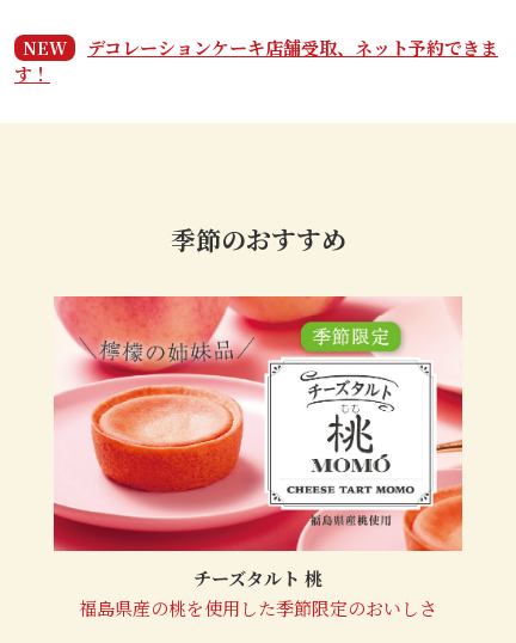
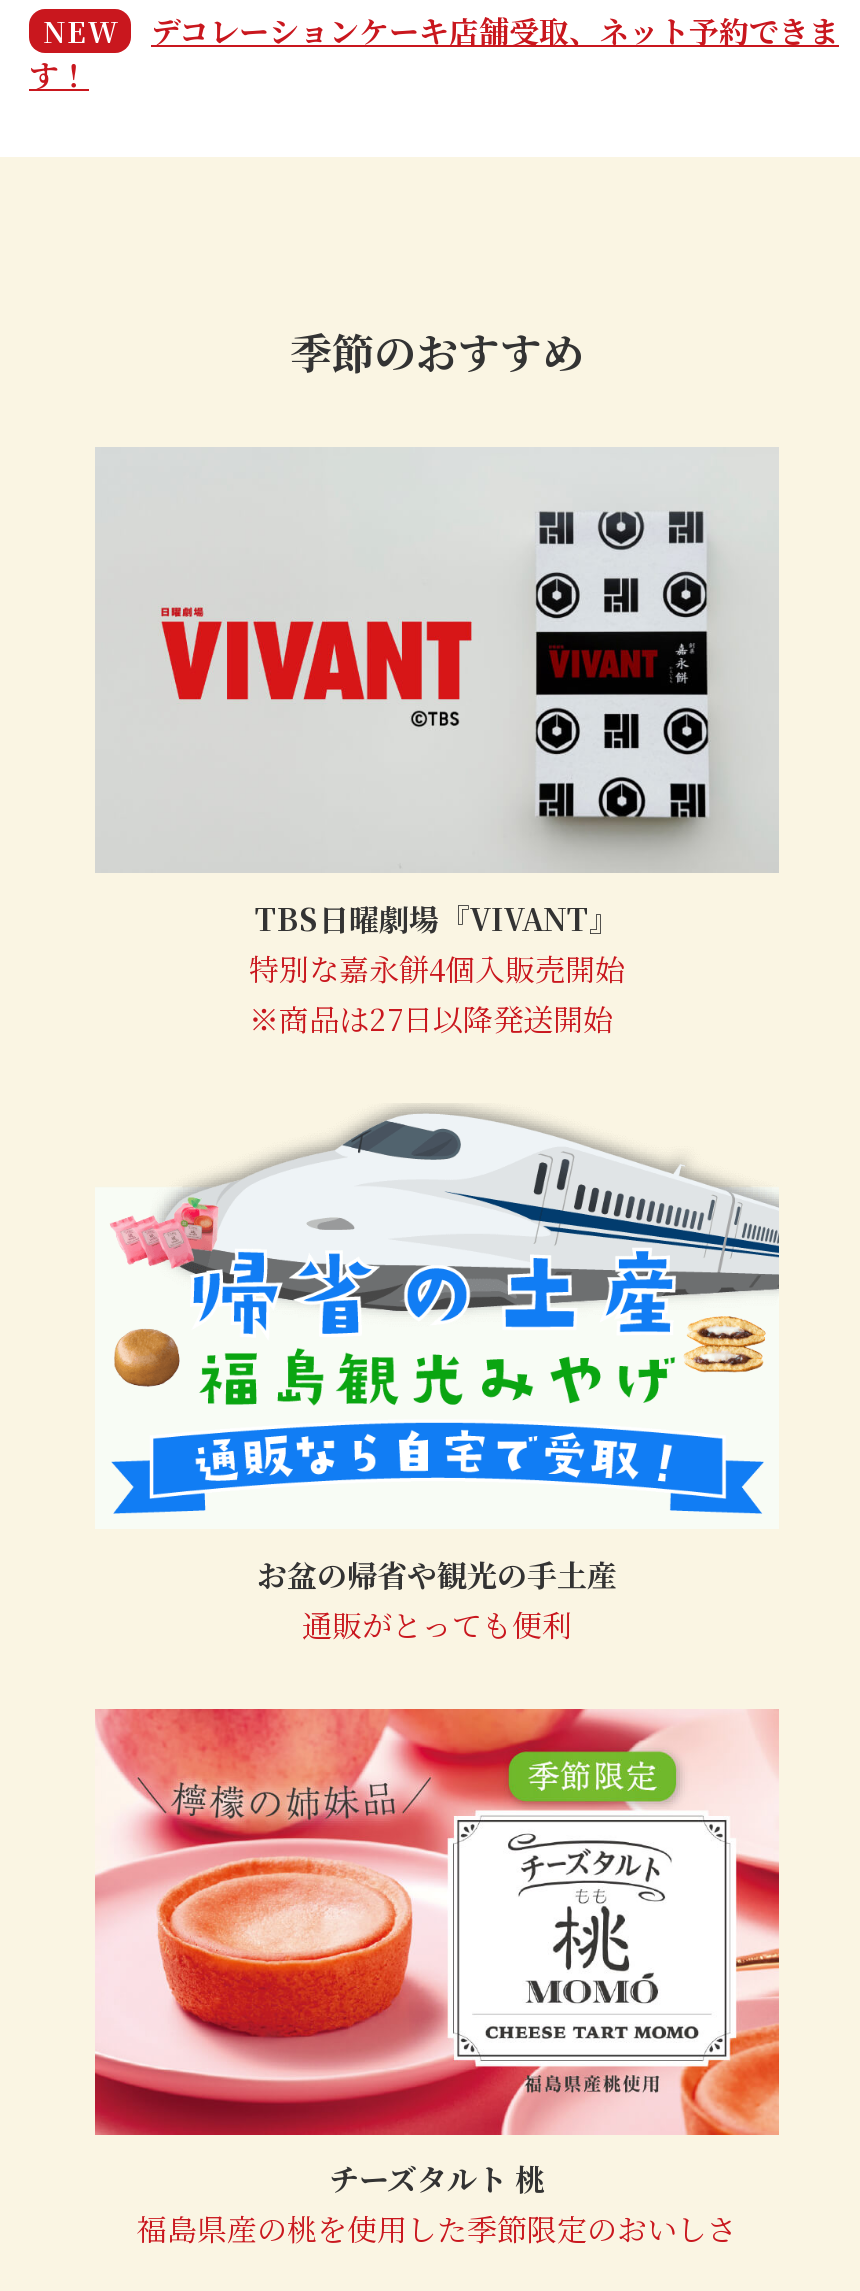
none -> [95,447,779,1039] [image] | TBS日曜劇場『VIVANT』 | 特別な嘉永餅4個入販売開始 | ※商品は27日以降発送開始
none -> [111,1105,781,1644] [image] | お盆の帰省や観光の手土産 | 通販がとっても便利

